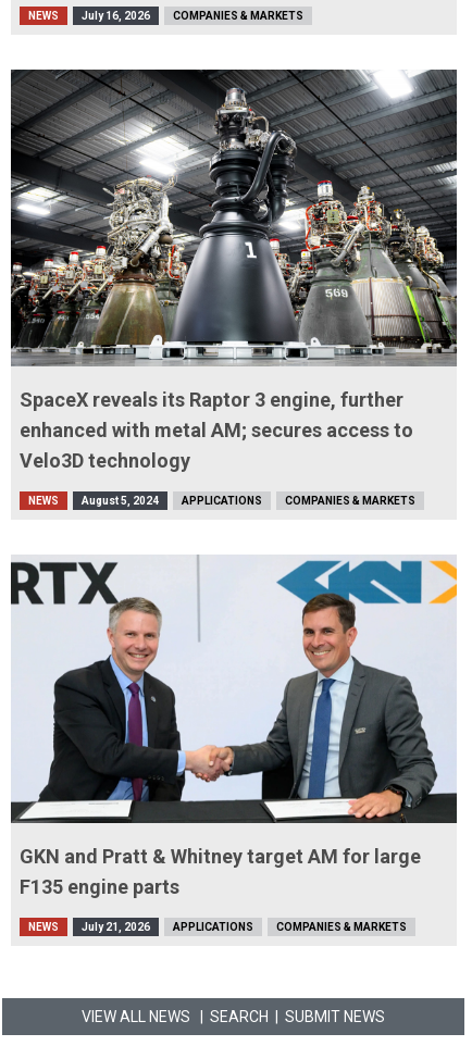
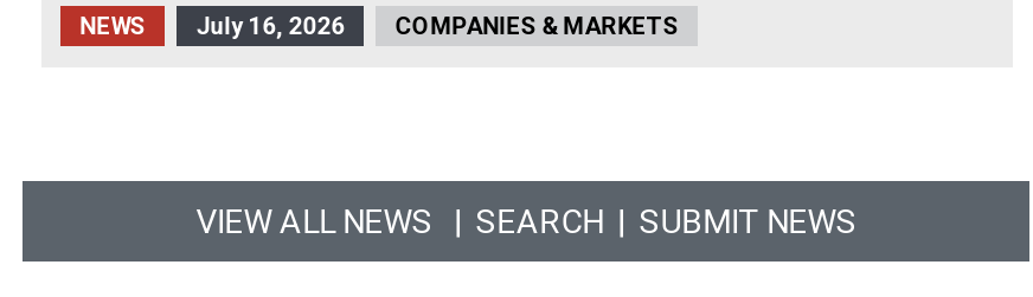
[10,69,458,506] [image] | SpaceX reveals its Raptor 3 engine, further | enhanced with metal AM; secures access to | Velo3D technology | APPLICATIONS | COMPANIES & MARKETS | NEWS | August 5, 2024 -> none
[10,556,458,933] [image] | GKN and Pratt & Whitney target AM for large | F135 engine parts | APPLICATIONS | COMPANIES & MARKETS | NEWS | July 21, 2026 -> none

